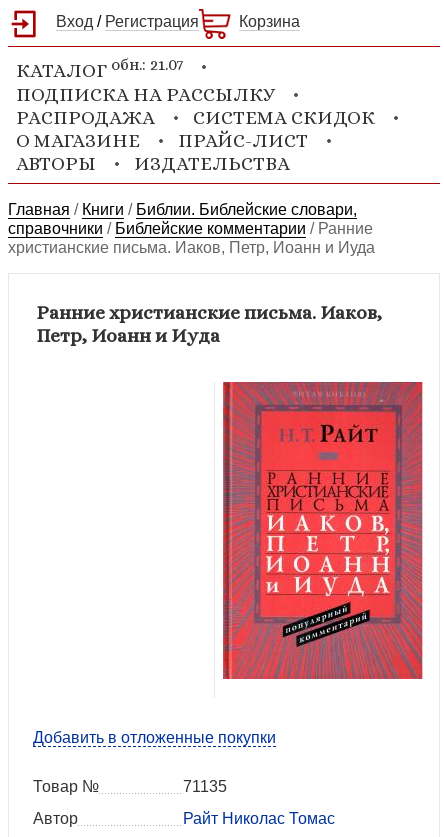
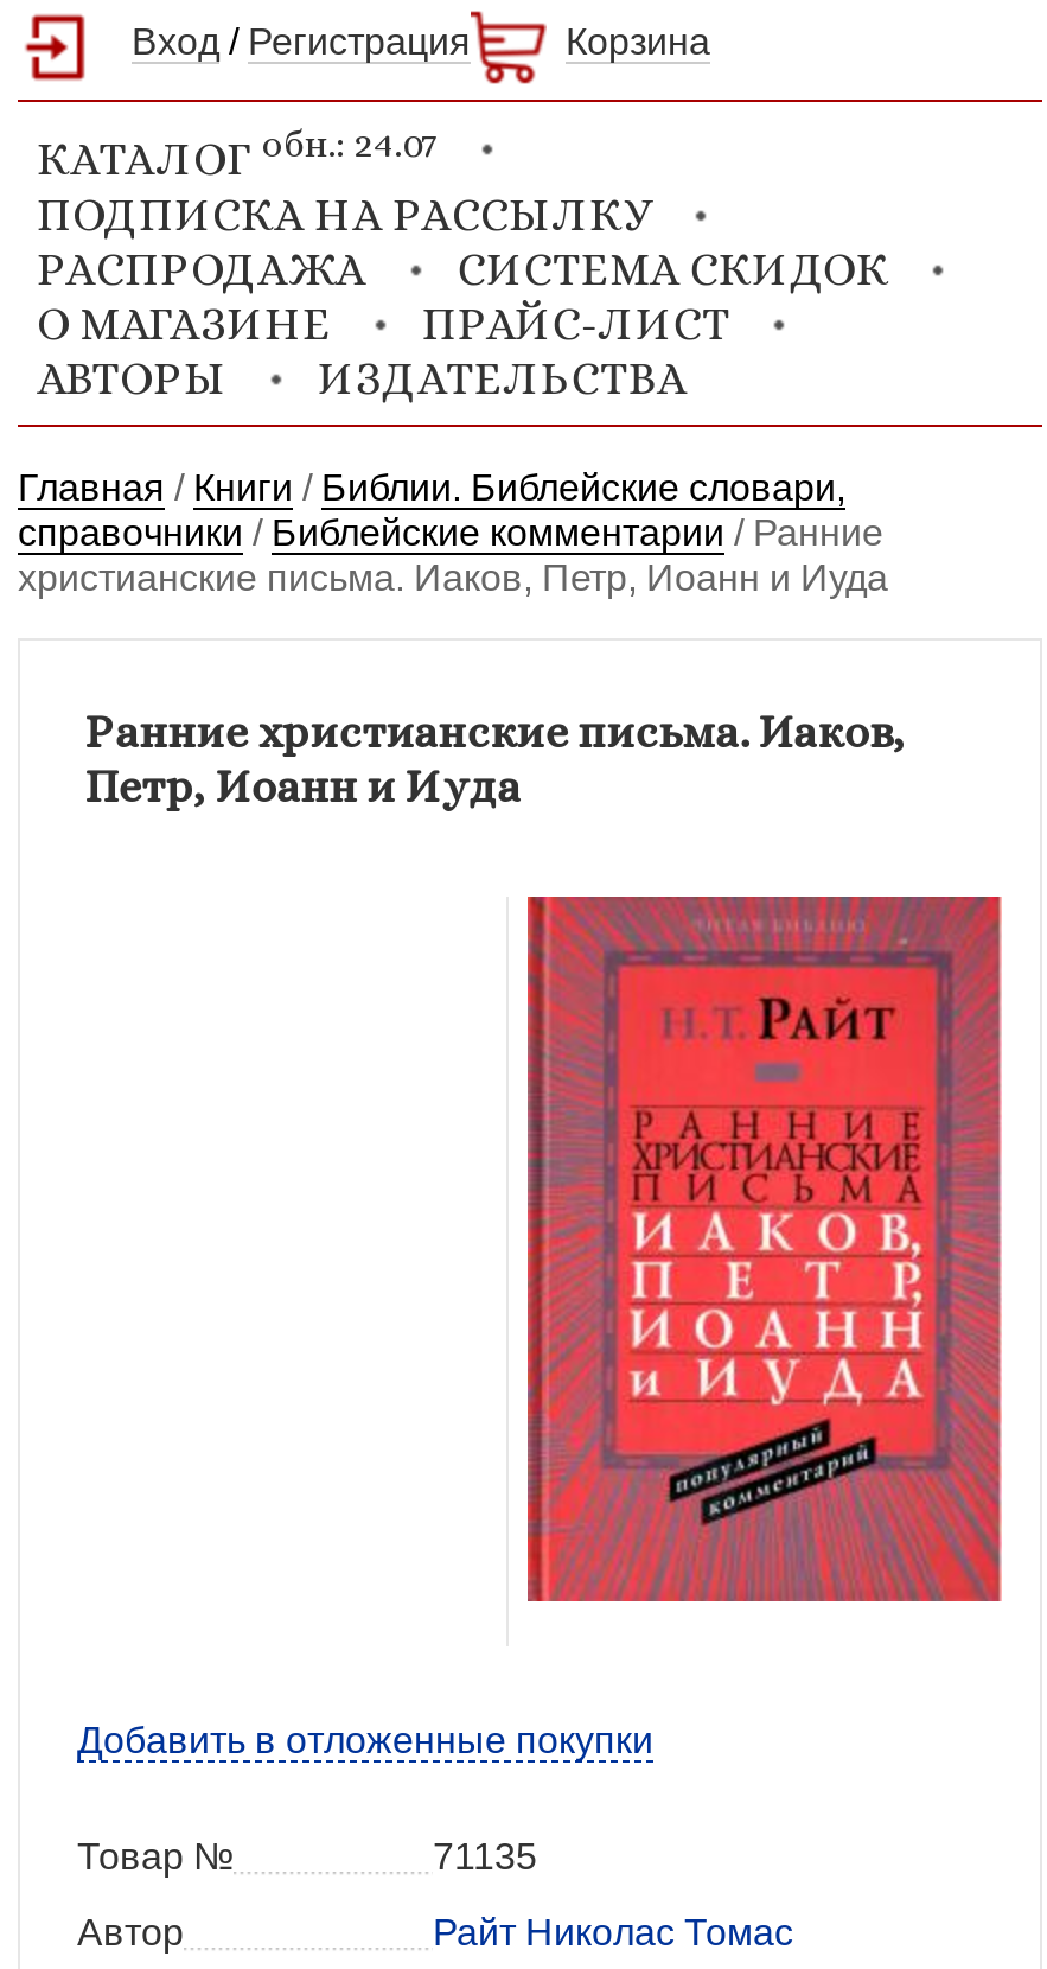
[16,55,183,82] КАТАЛОГ обн.: 21.07 -> [37,122,438,185] КАТАЛОГ обн.: 24.07

